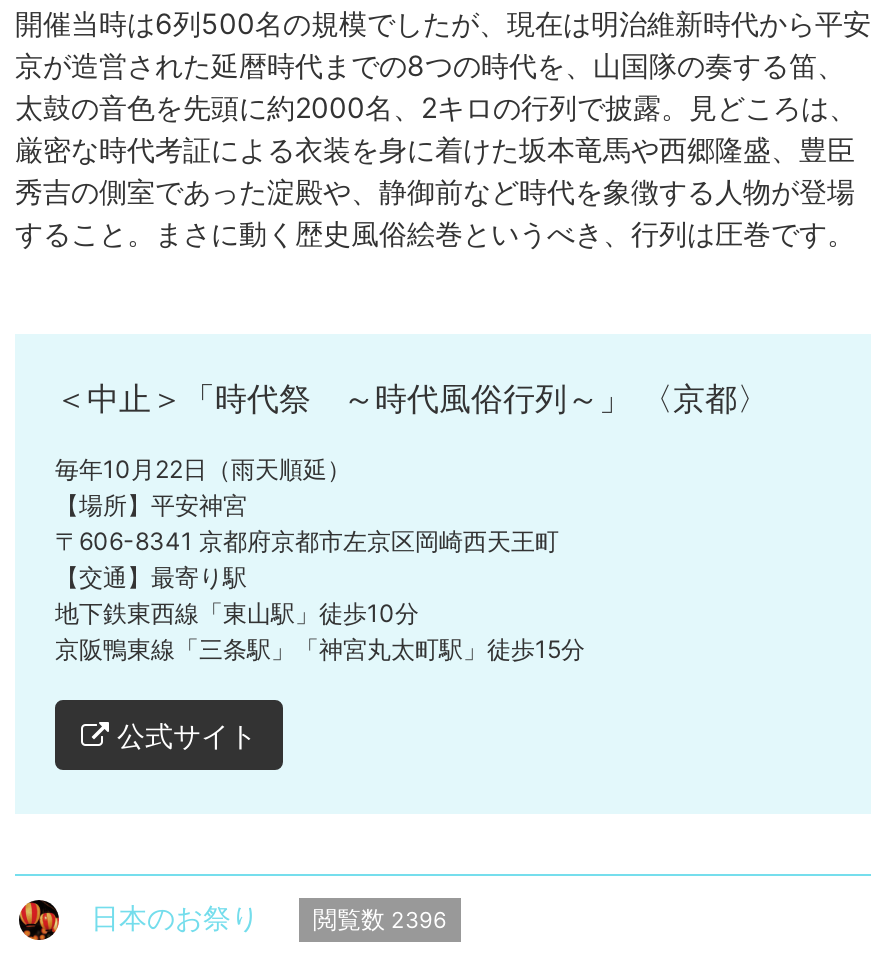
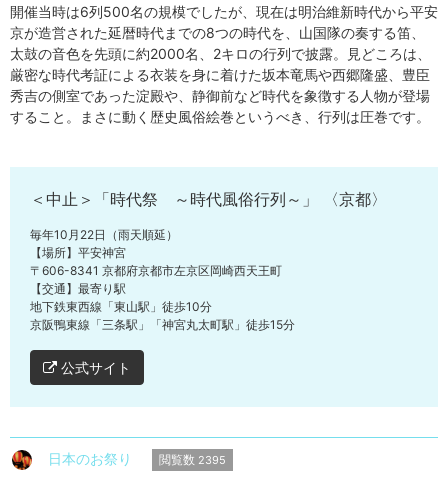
[91,900,447,935] 日本のお祭り 閲覧数2396 -> [48,450,226,467] 日本のお祭り 閲覧数2395

